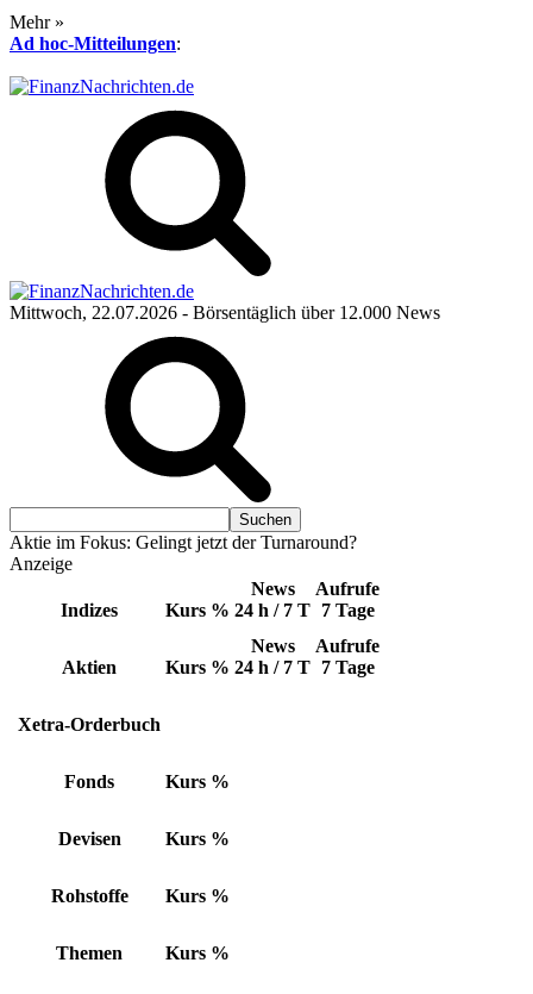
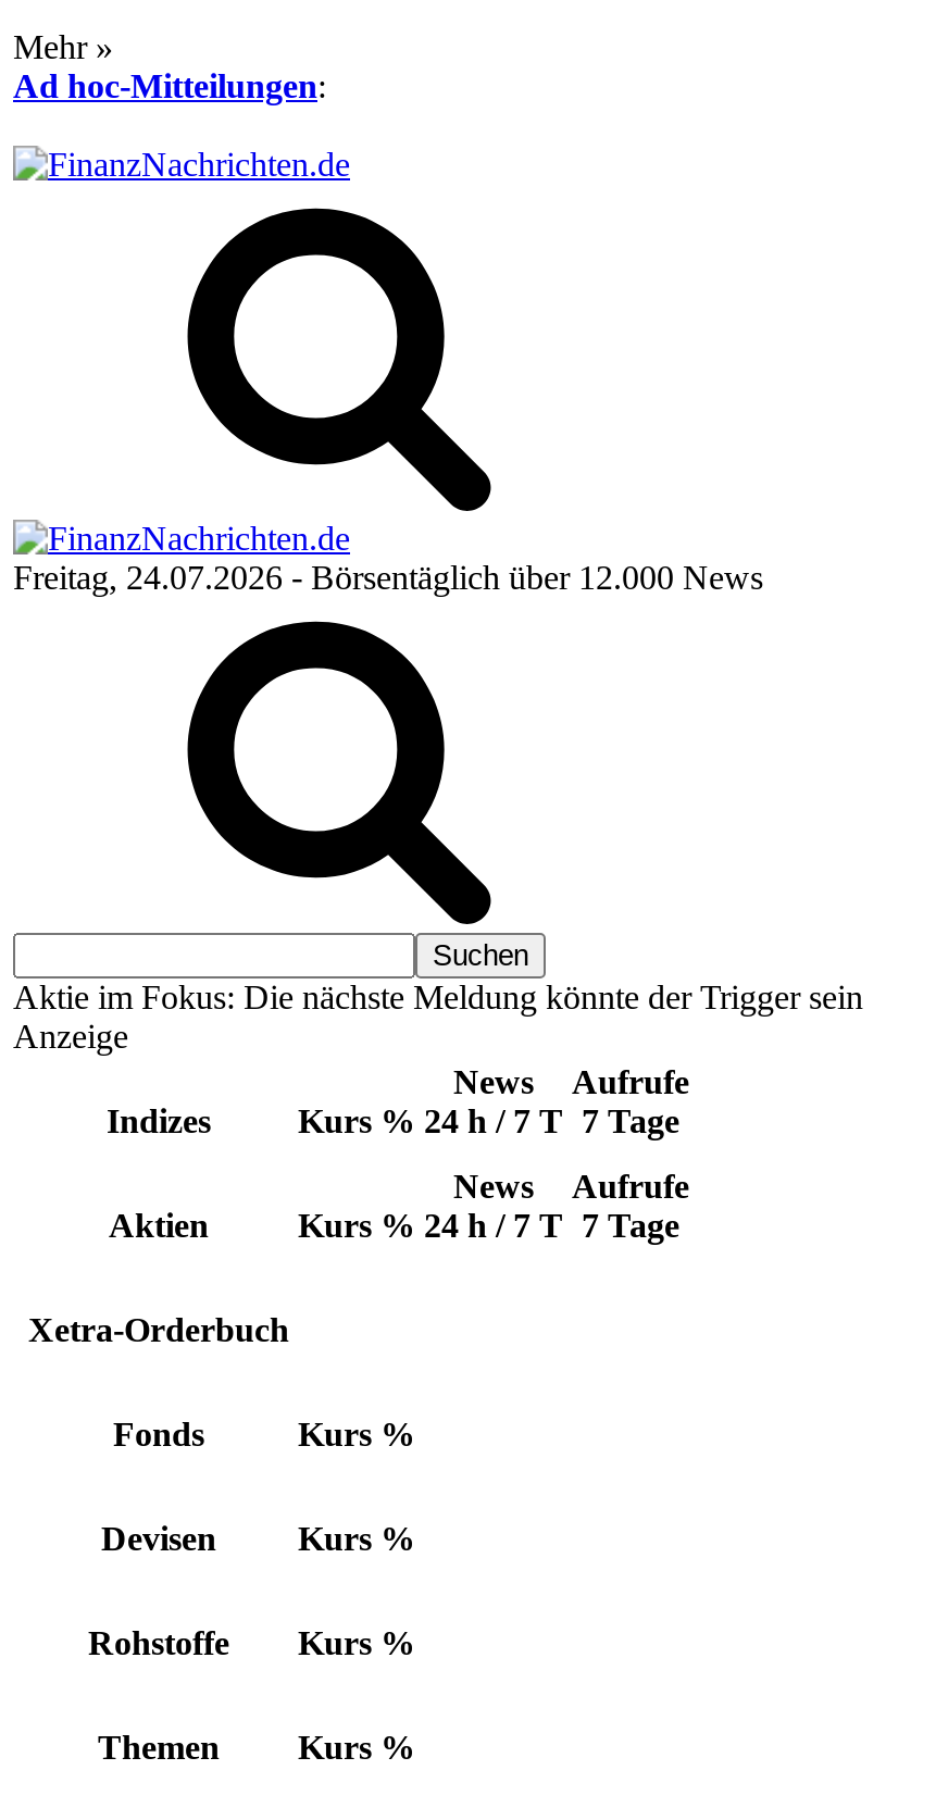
[10,302,440,323] Mittwoch, 22.07.2026 - Börsentäglich über 12.000 News -> [13,559,763,596] Freitag, 24.07.2026 - Börsentäglich über 12.000 News
[10,532,357,552] Aktie im Fokus: Gelingt jetzt der Turnaround? -> [13,978,863,1015] Aktie im Fokus: Die nächste Meldung könnte der Trigger sein

